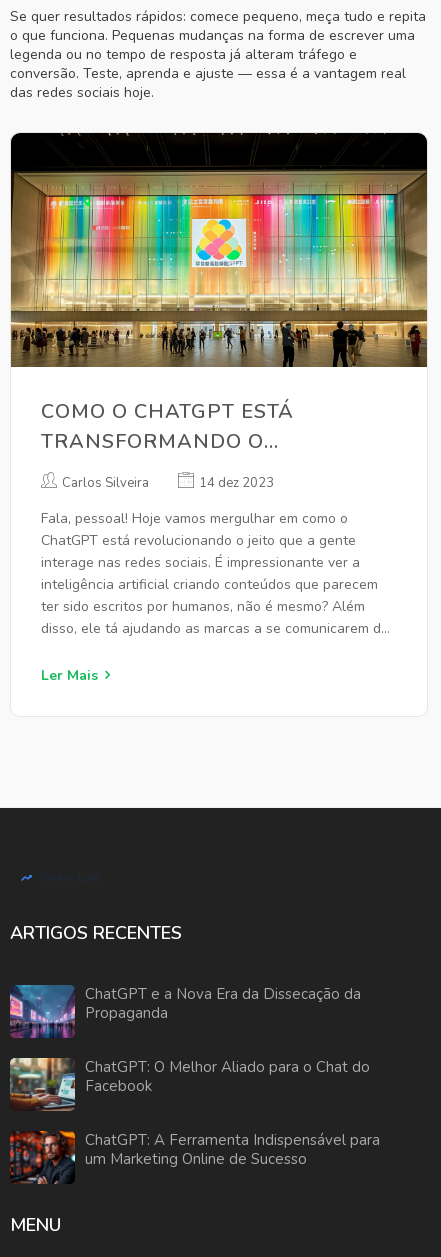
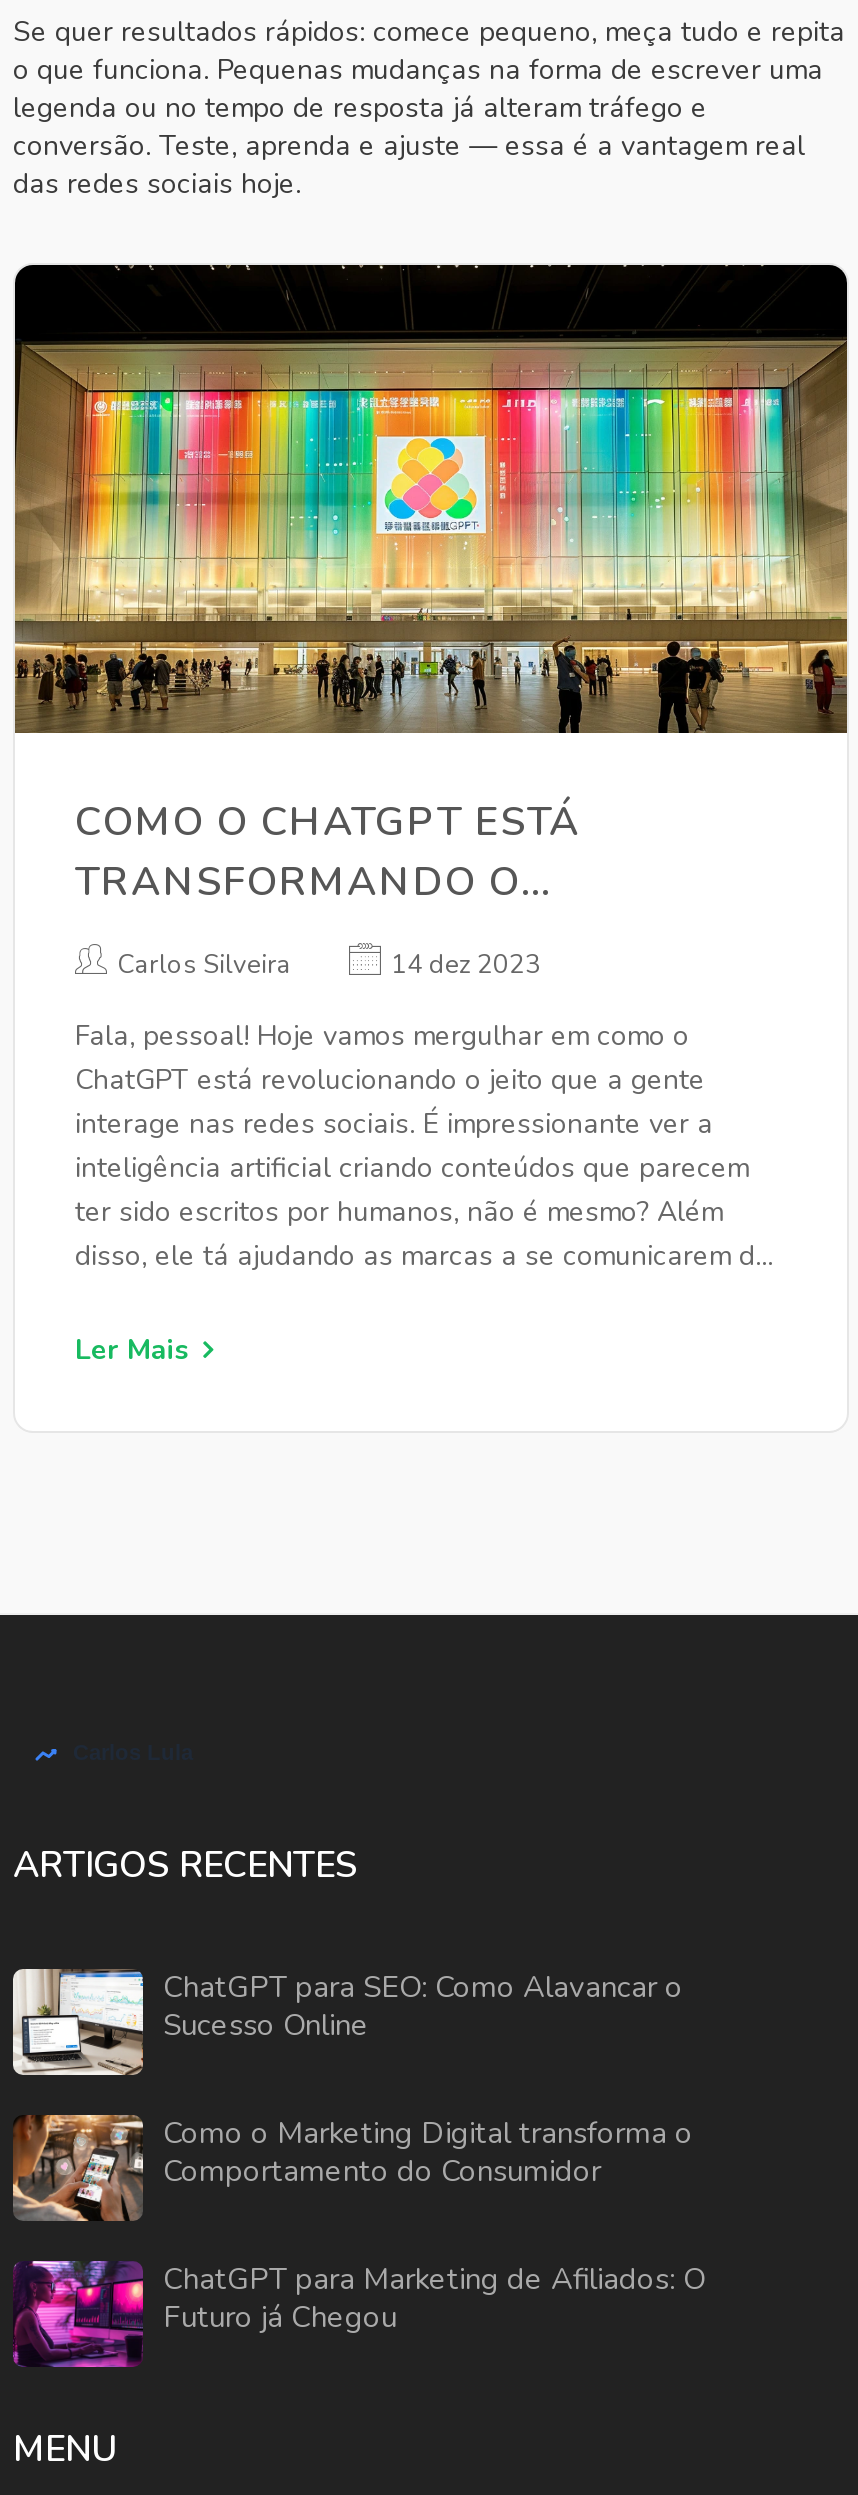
[9,984,361,1038] [image] | ChatGPT e a Nova Era da Dissecação da | Propaganda -> [11,1967,683,2077] [image] | ChatGPT para SEO: Como Alavancar o | Sucesso Online
[9,1057,370,1112] [image] | ChatGPT: O Melhor Aliado para o Chat do | Facebook -> [11,2113,693,2221] [image] | Como o Marketing Digital transforma o | Comportamento do Consumidor
[9,1130,380,1184] [image] | ChatGPT: A Ferramenta Indispensável para | um Marketing Online de Sucesso -> [11,2259,705,2369] [image] | ChatGPT para Marketing de Afiliados: O | Futuro já Chegou

